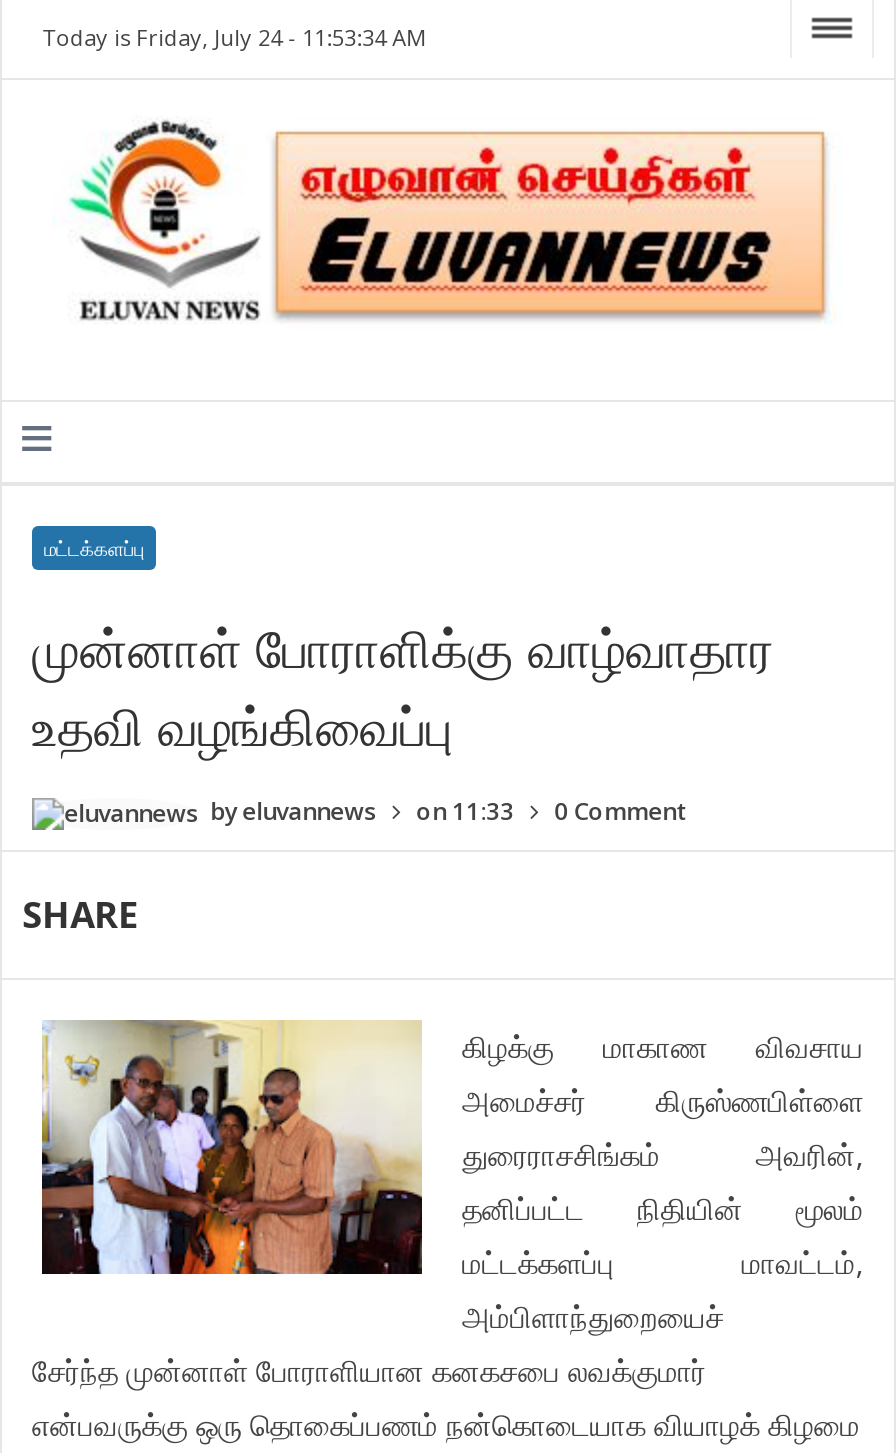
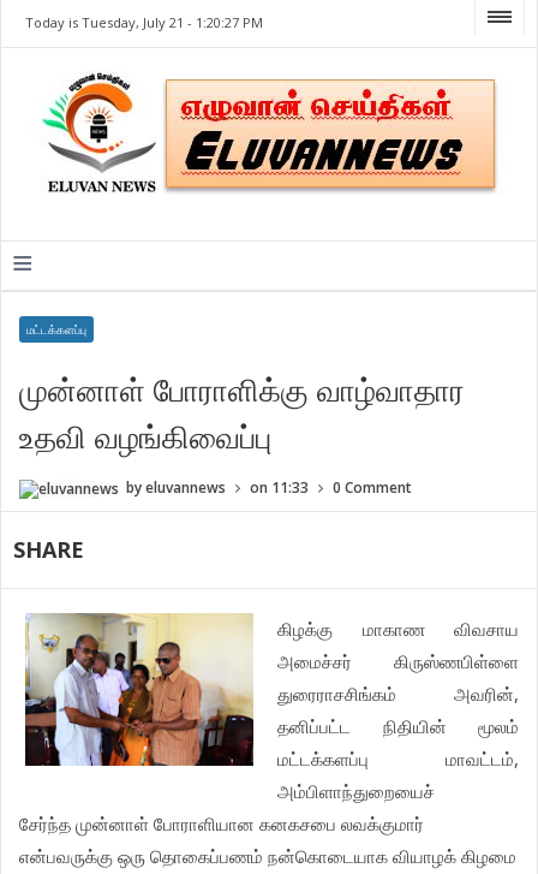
[42,22,426,52] Today is Friday, July 24 - 11:53:34 AM -> [25,13,263,31] Today is Tuesday, July 21 - 1:20:27 PM

